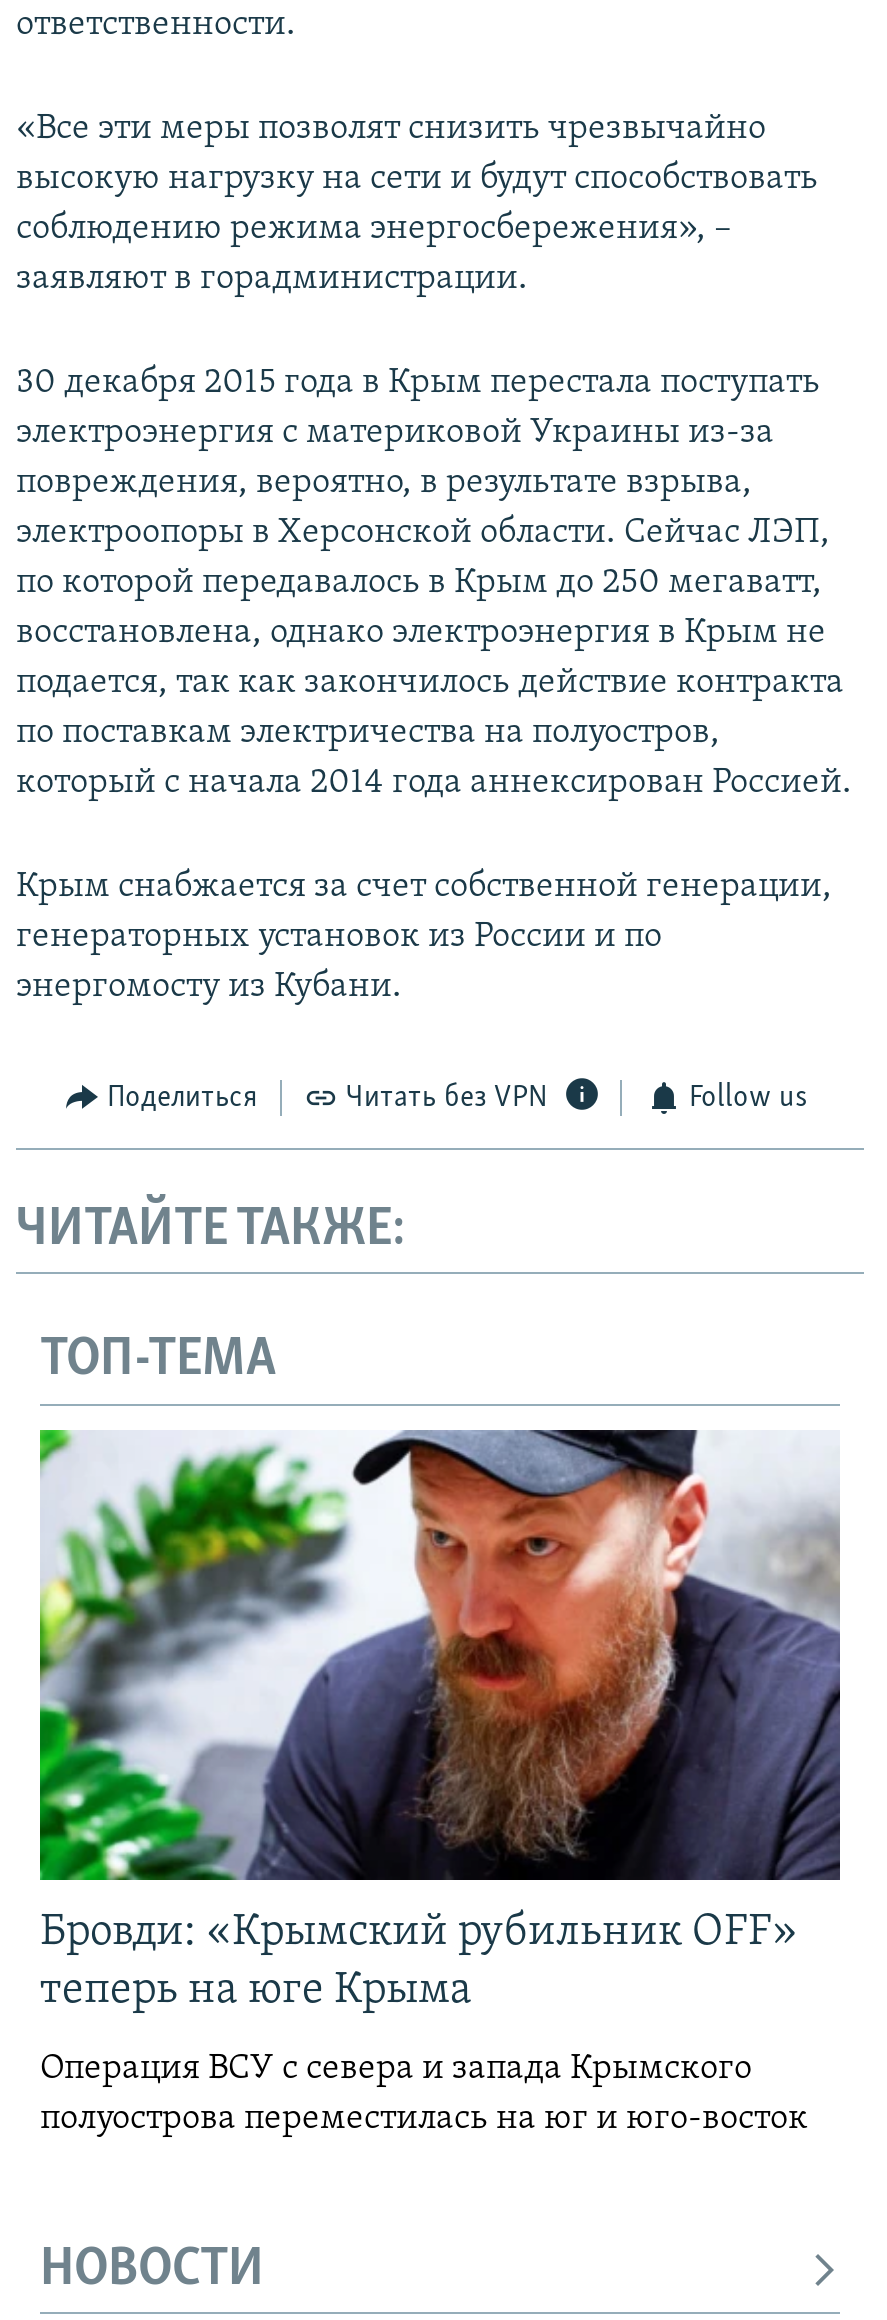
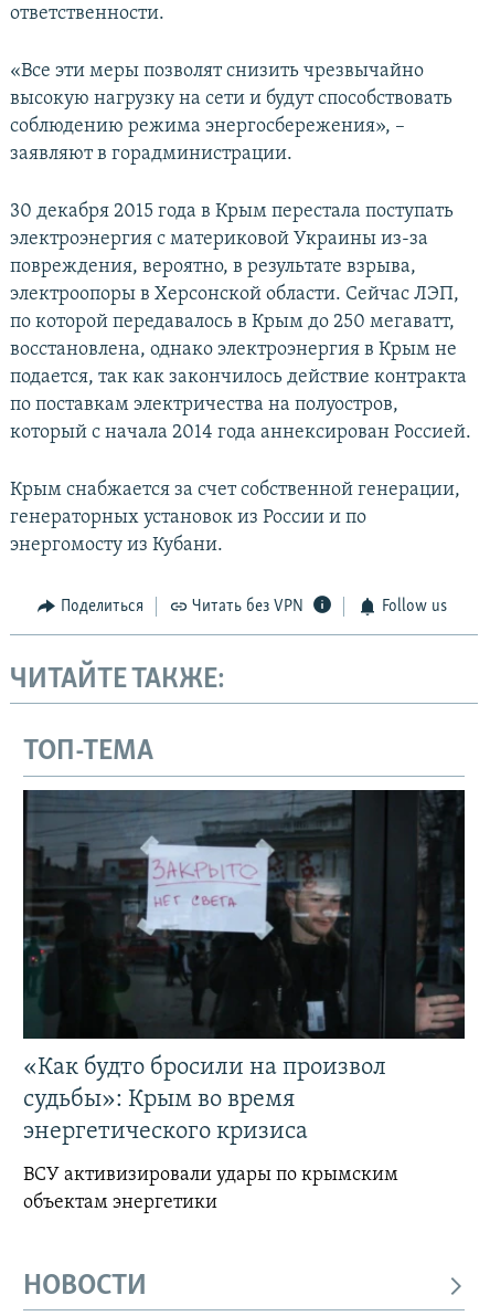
[38,1428,842,2014] [image] | Бровди: «Крымский рубильник OFF» | теперь на юге Крыма -> [22,789,466,1145] [image] | «Как будто бросили на произвол | судьбы»: Крым во время | энергетического кризиса
[40,2050,808,2138] Операция ВСУ с севера и запада Крымского | полуострова переместилась на юг и юго-восток -> [23,1165,398,1213] ВСУ активизировали удары по крымским | объектам энергетики

